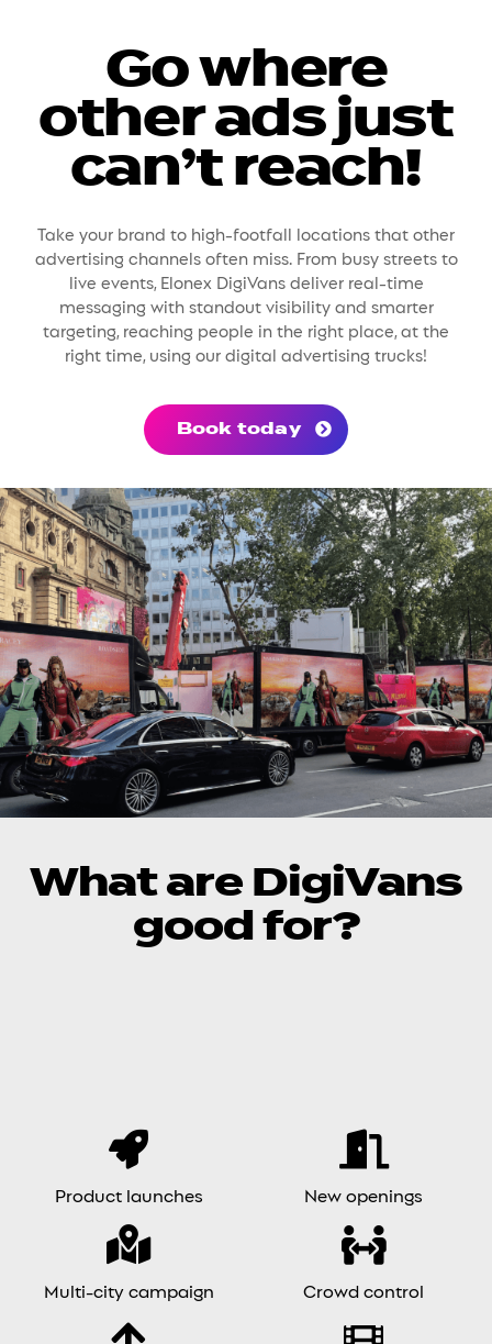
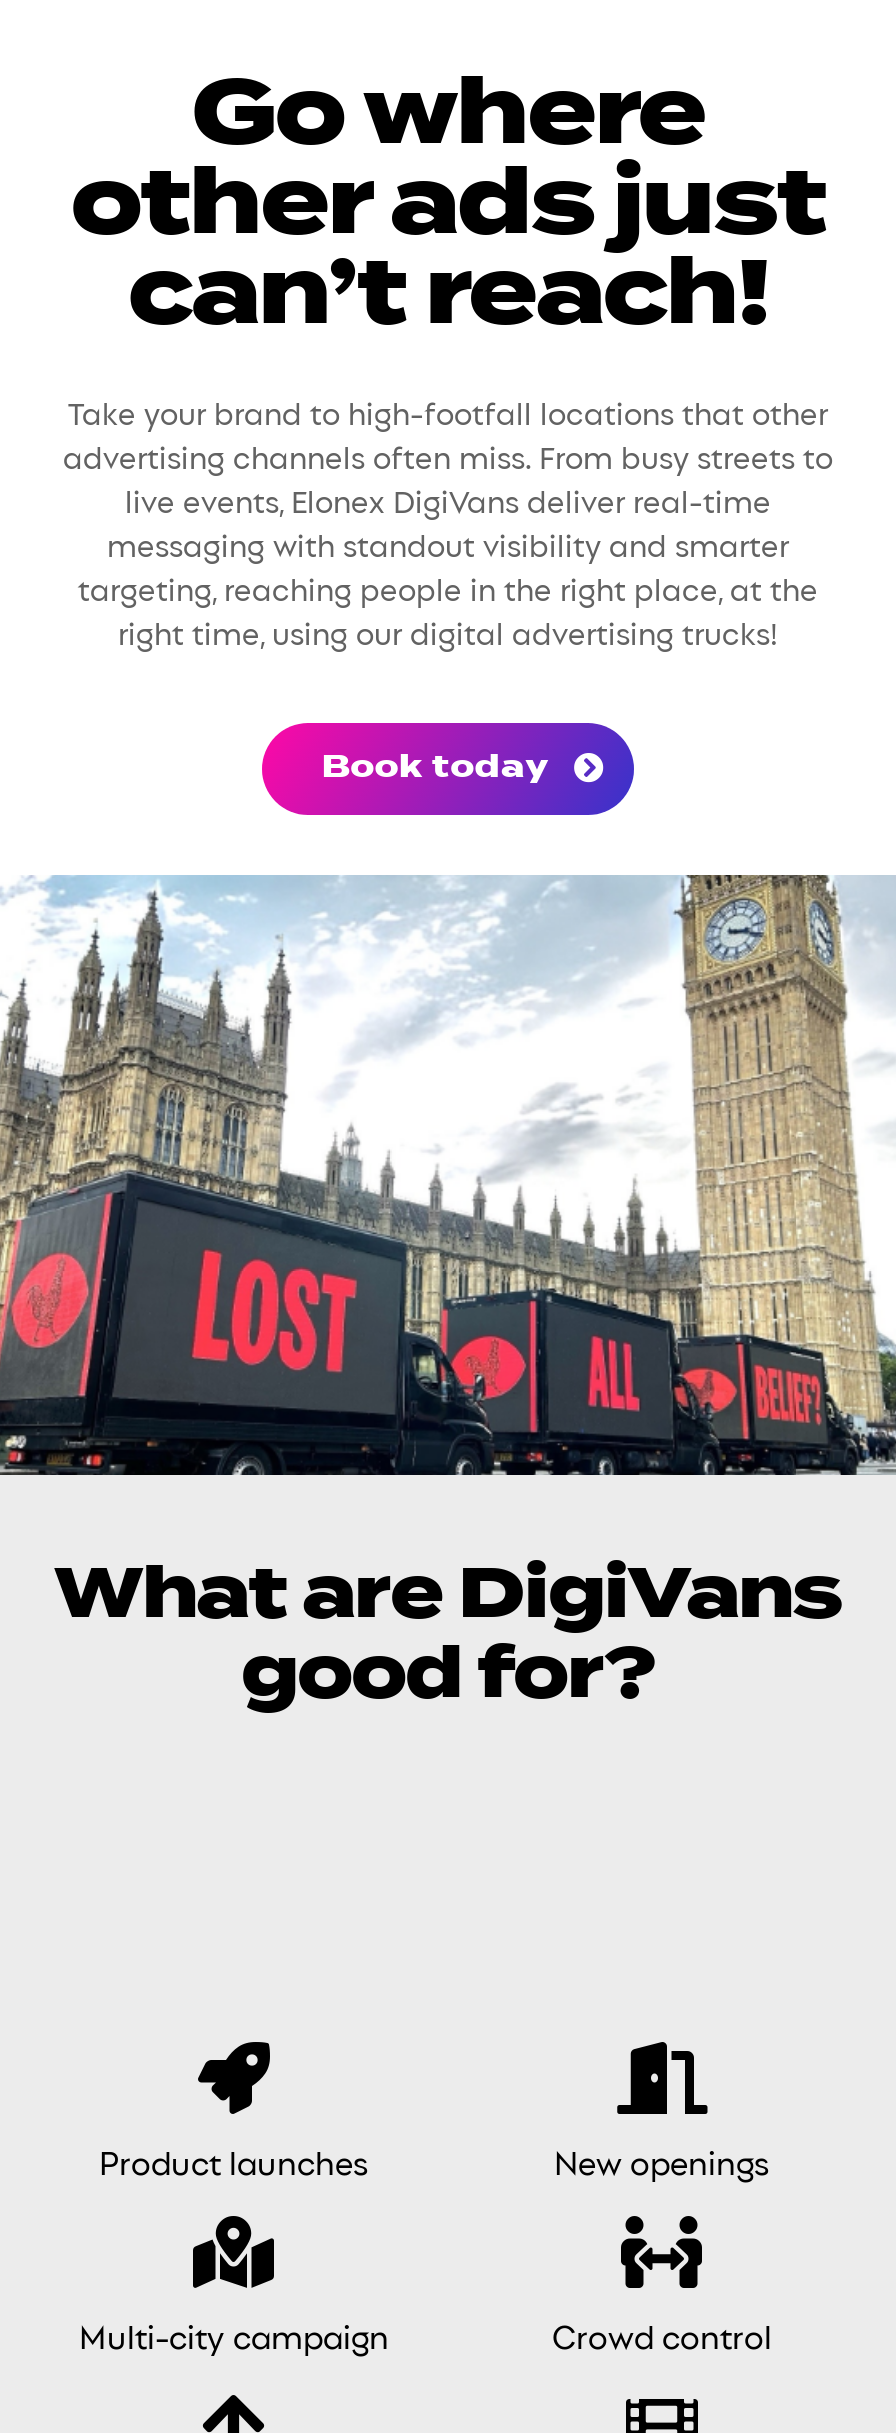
[3,487,489,818] [image] -> [6,875,890,1477] [image]

